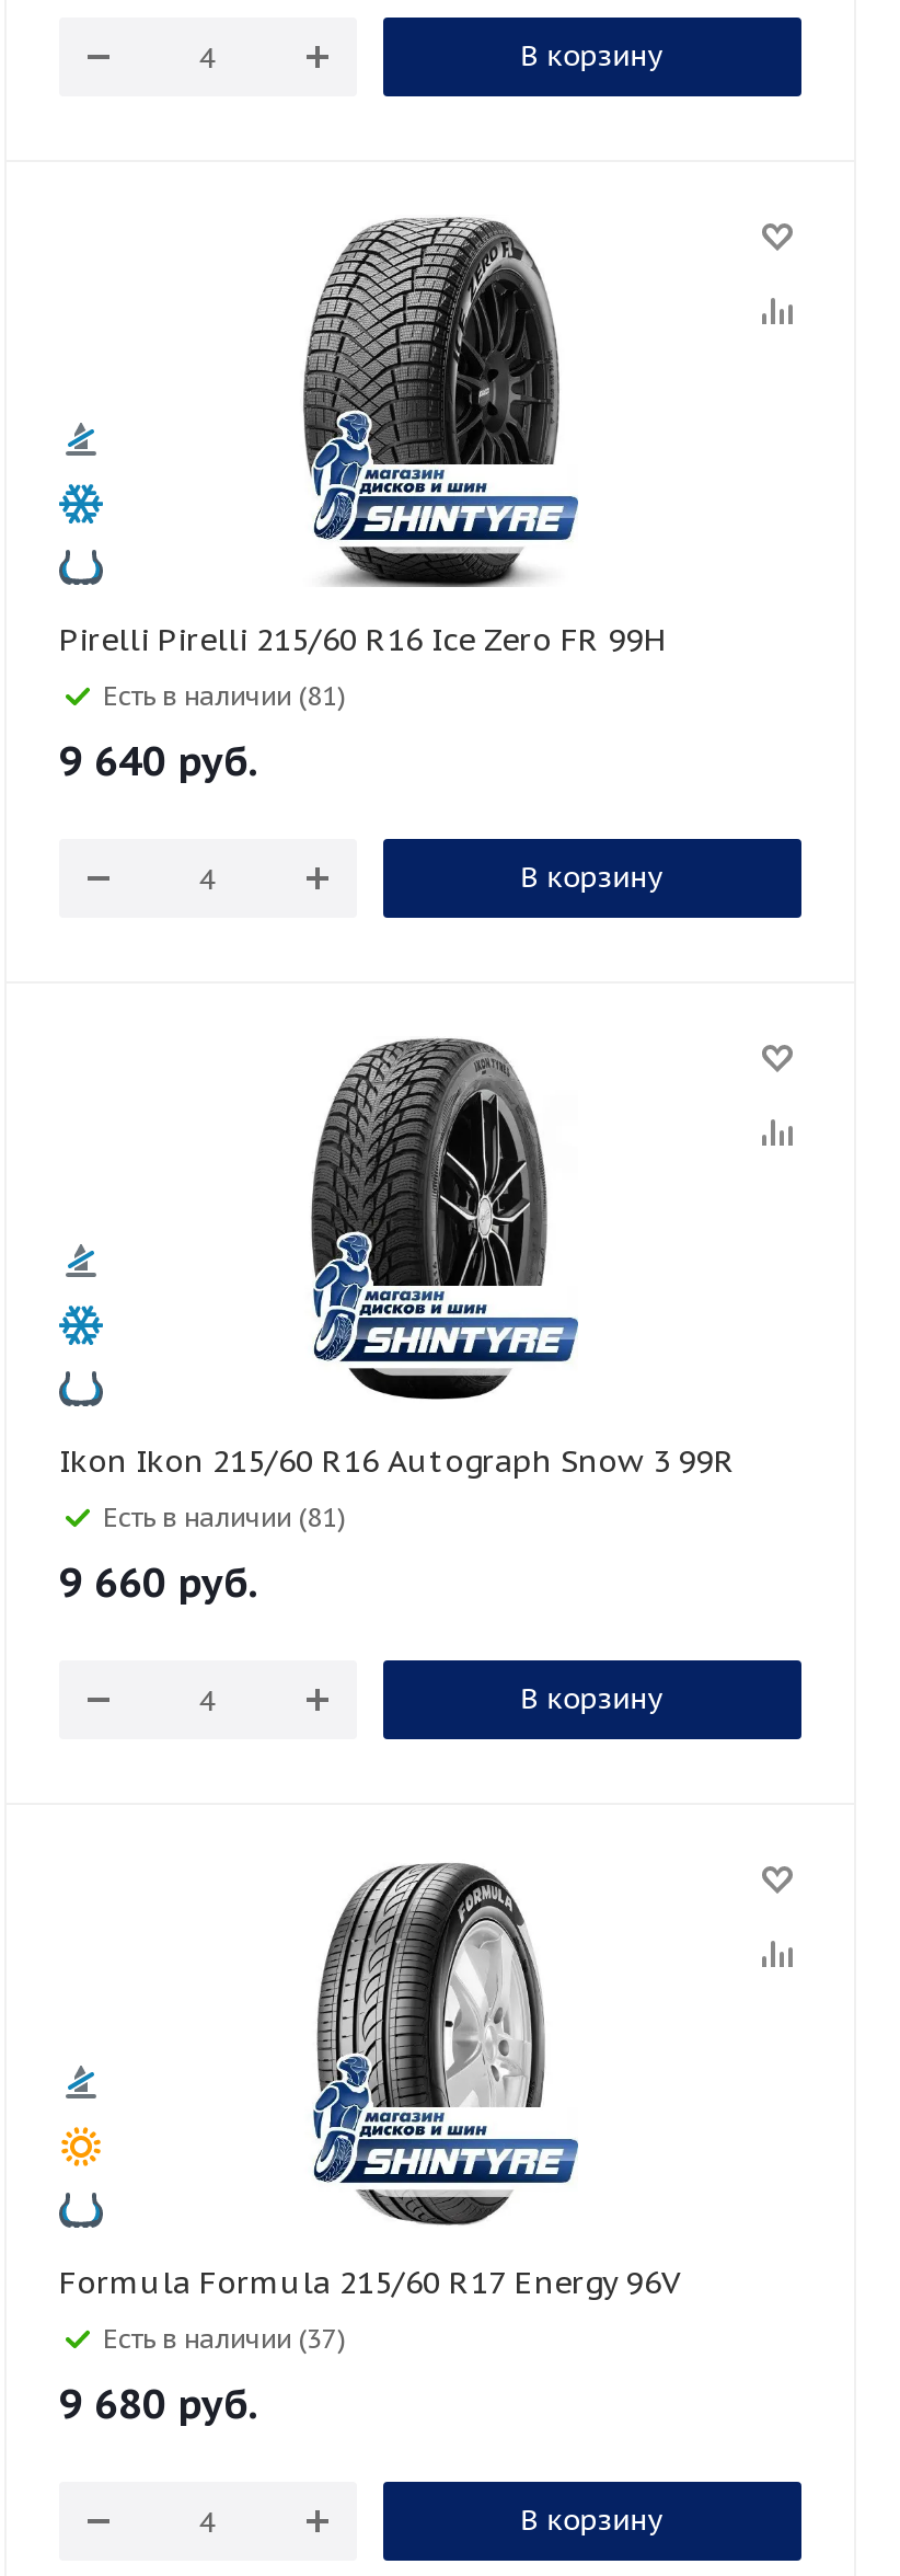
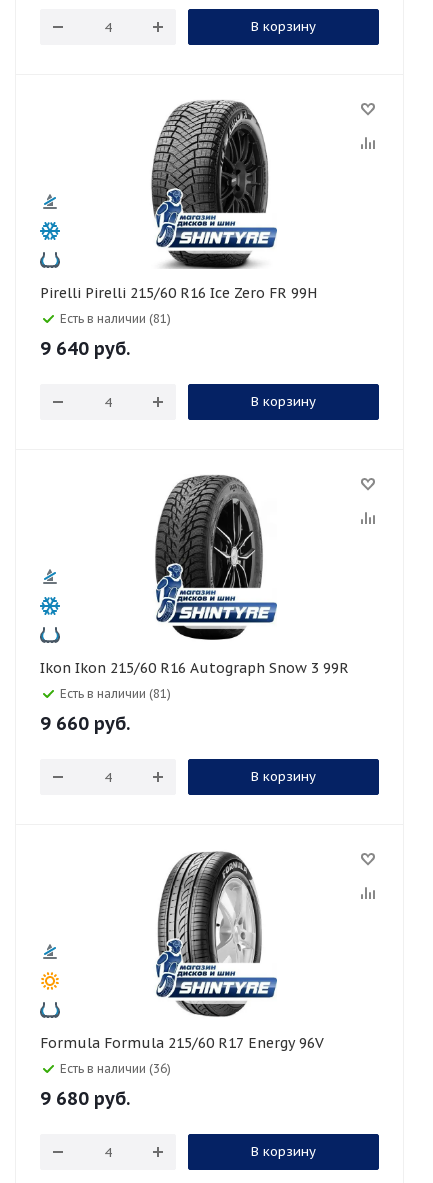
[103,2322,346,2355] Есть в наличии (37) -> [60,1061,171,1076] Есть в наличии (36)

